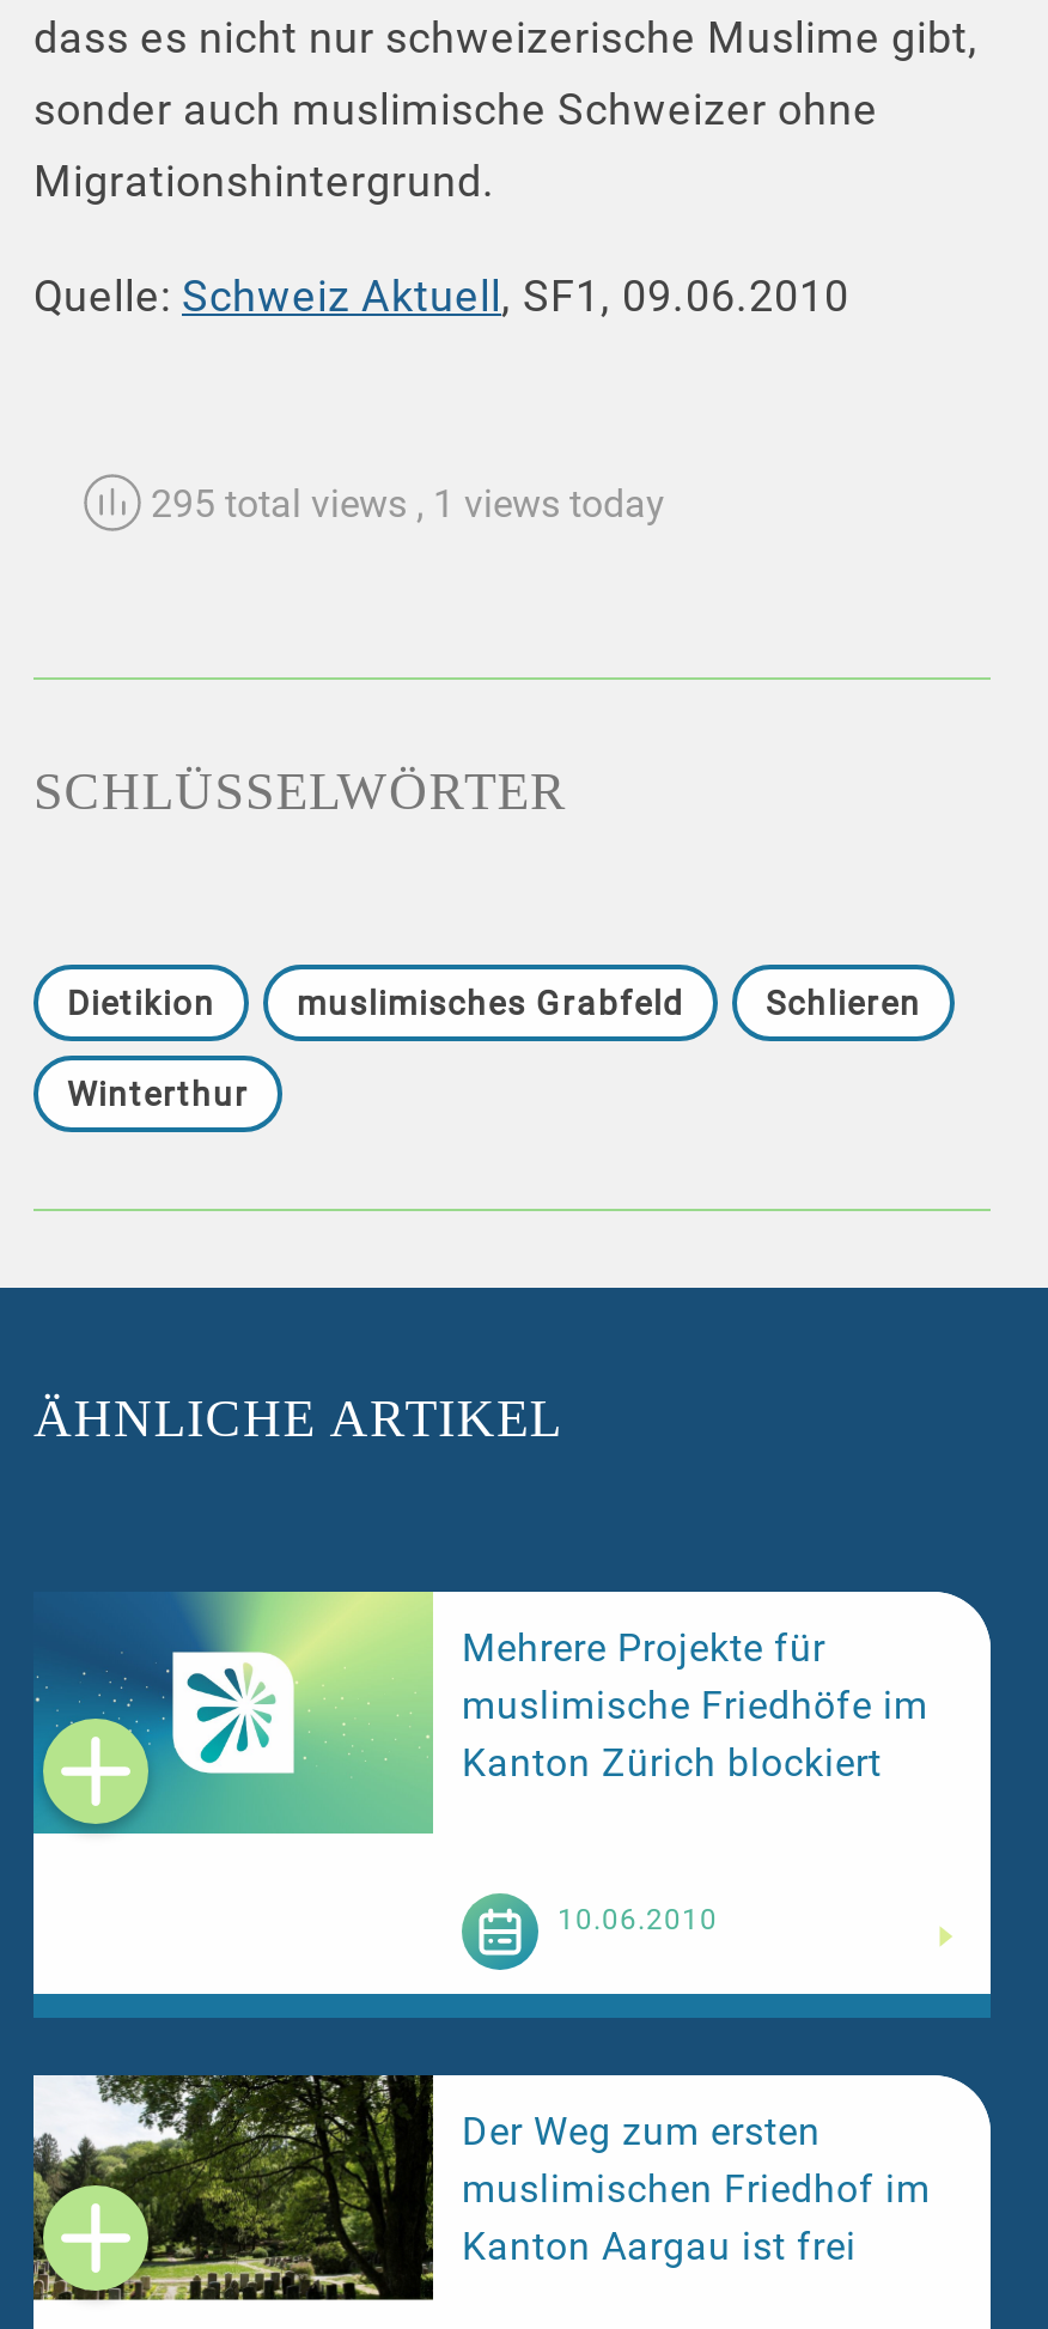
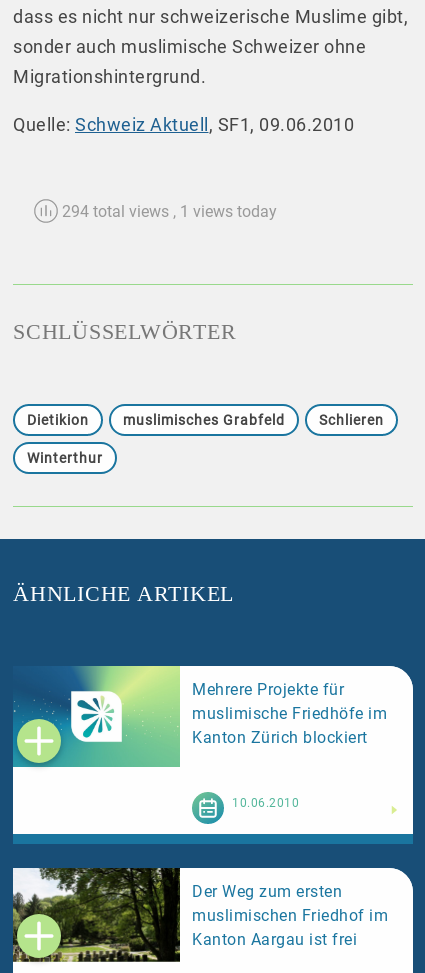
[141,482,665,528] 295 total views, 1 views today -> [58,202,277,221] 294 total views, 1 views today

